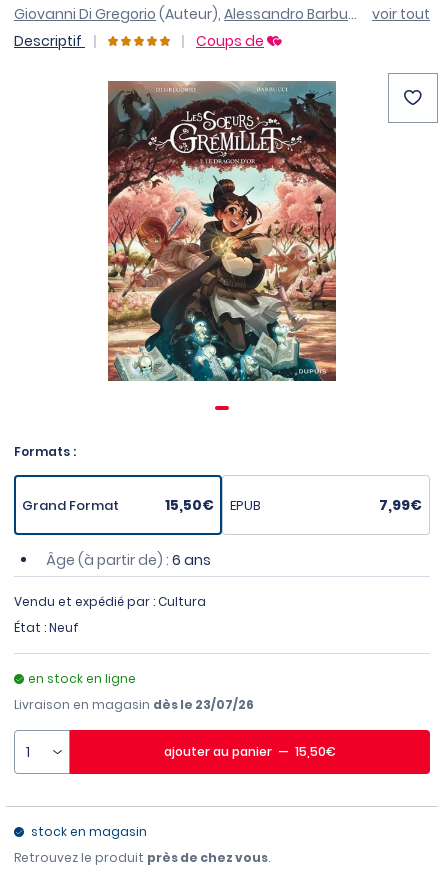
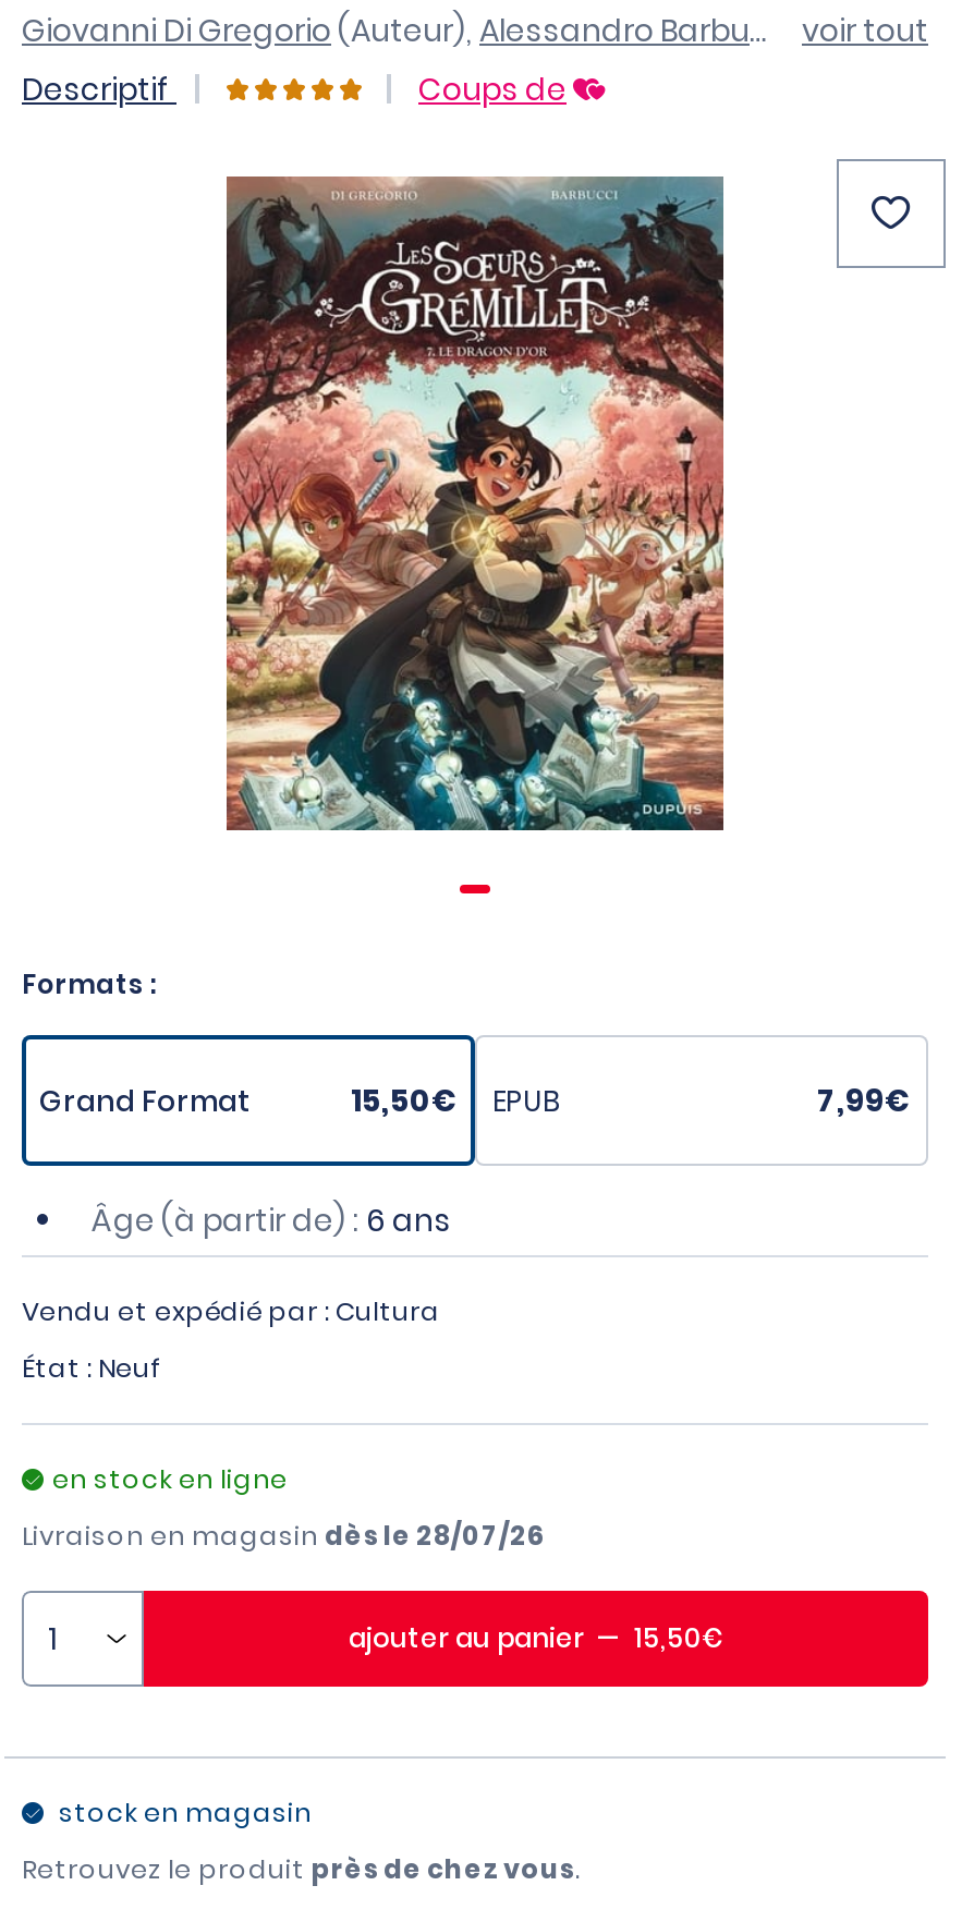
[14,696,254,713] Livraison en magasin dès le 23/07/26 -> [22,1517,545,1554] Livraison en magasin dès le 28/07/26

